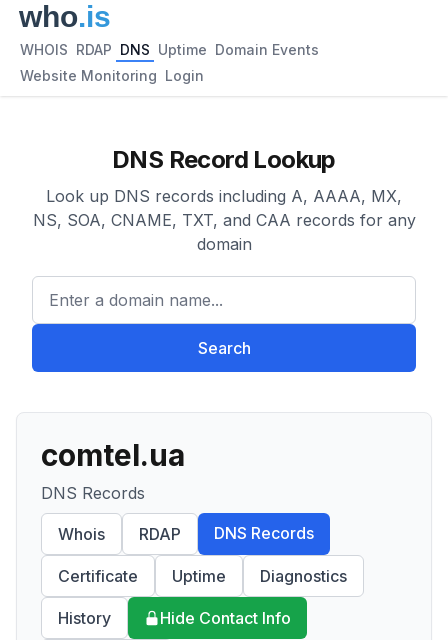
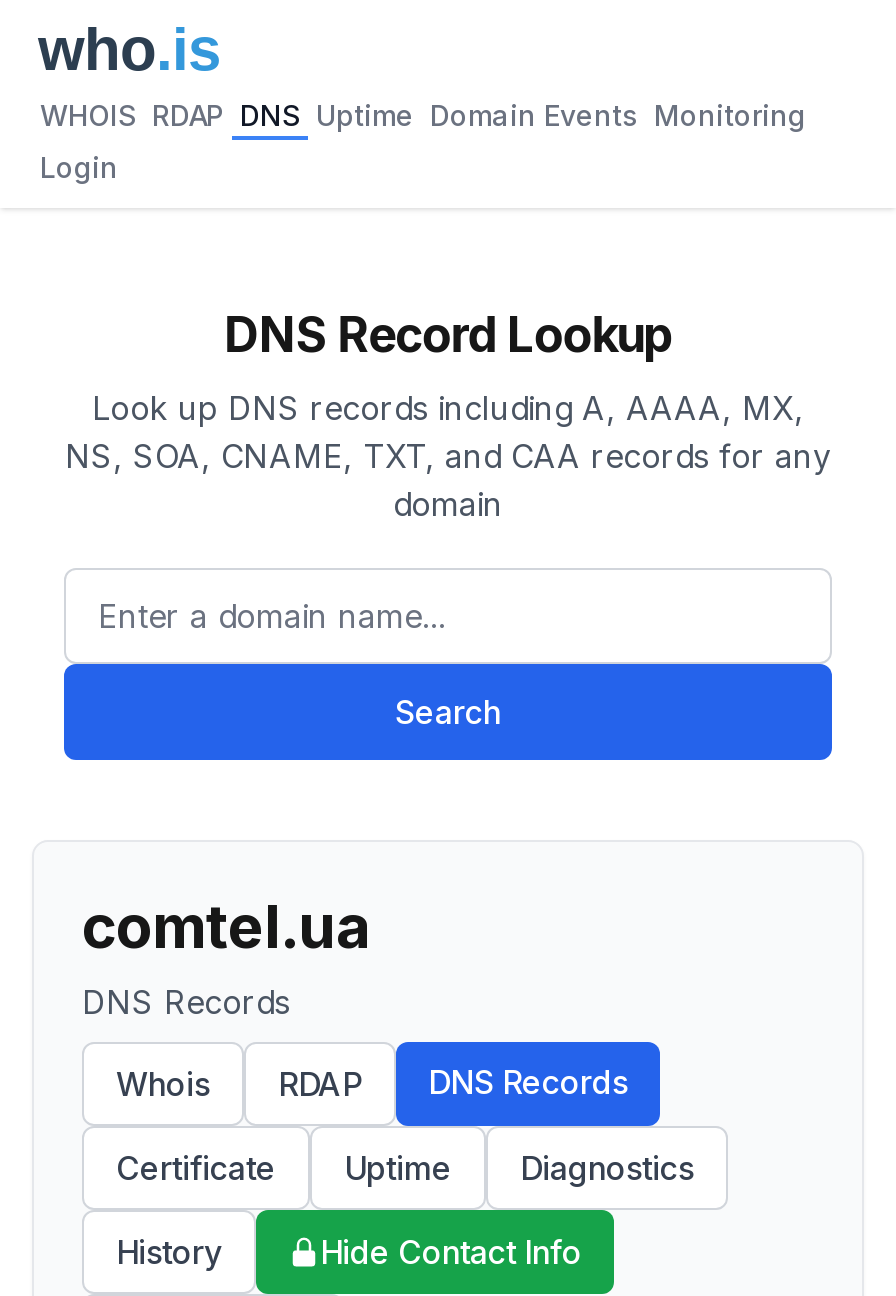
[20,41,319,58] WHOIS RDAP DNS Uptime Domain Events -> [40,98,806,132] WHOIS RDAP DNS Uptime Domain Events Monitoring
[20,67,204,84] Website Monitoring Login -> [40,150,118,184] Login

